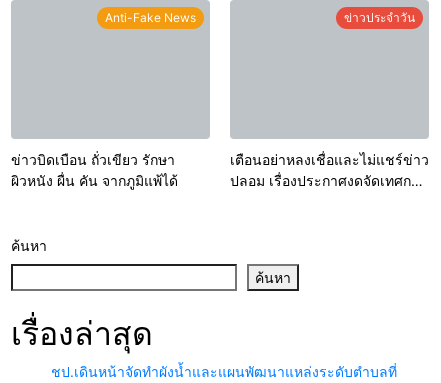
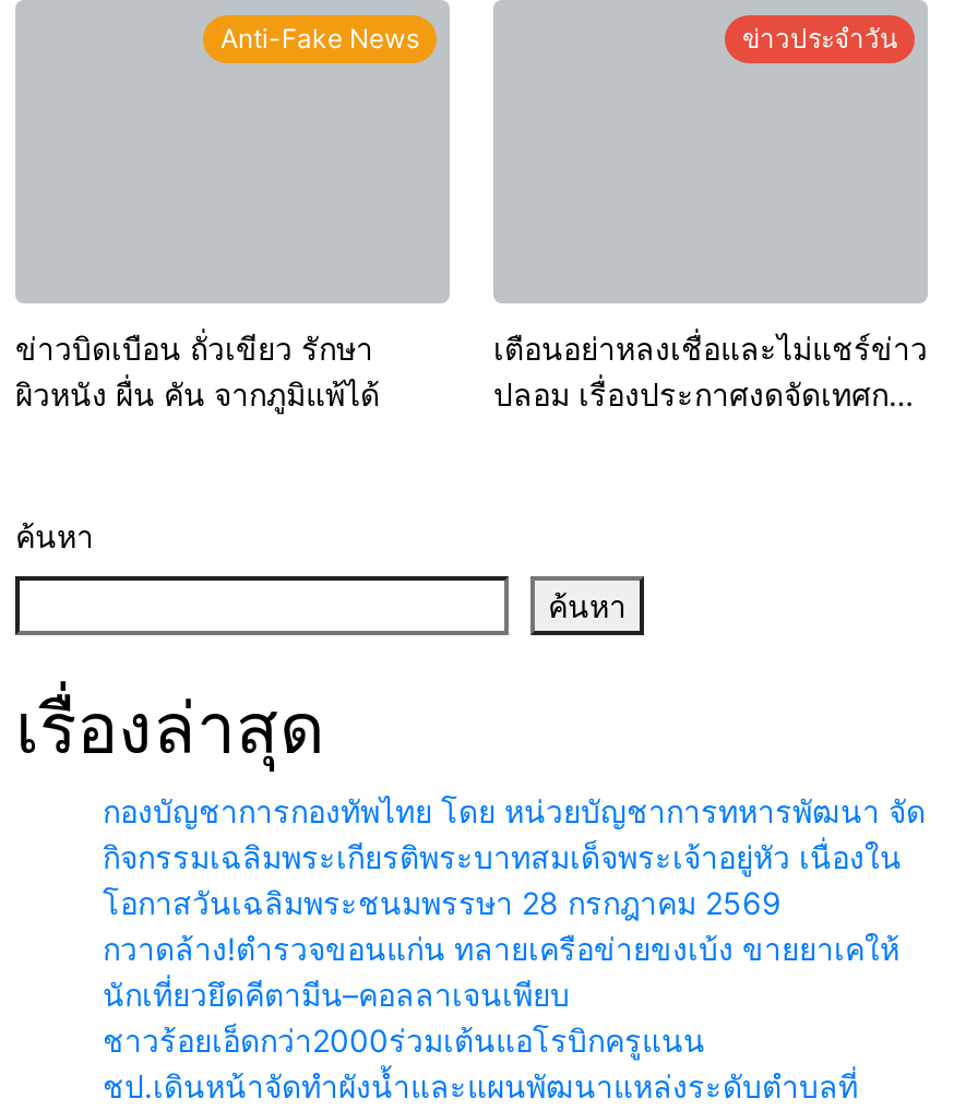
none -> [103,792,926,1059] กองบัญชาการกองทัพไทย โดย หน่วยบัญชาการทหารพัฒนา จัด | กิจกรรมเฉลิมพระเกียรติพระบาทสมเด็จพระเจ้าอยู่หัว เนื่องใน | โอกาสวันเฉลิมพระชนมพรรษา 28 กรกฎาคม 2569 | กวาดล้าง!ตำรวจขอนแก่น ทลายเครือข่ายขงเบ้ง ขายยาเคให้ | นักเที่ยวยึดคีตามีน–คอลลาเจนเพียบ | ชาวร้อยเอ็ดกว่า2000ร่วมเต้นแอโรบิกครูแนน

